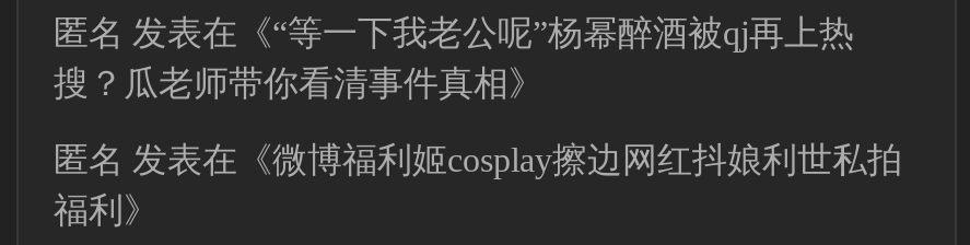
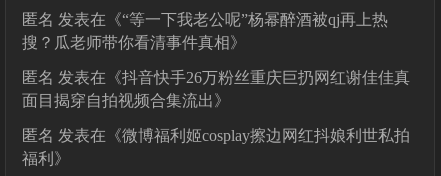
none -> [22,69,410,109] 匿名发表在《抖音快手26万粉丝重庆巨扔网红谢佳佳真 | 面目揭穿自拍视频合集流出》

